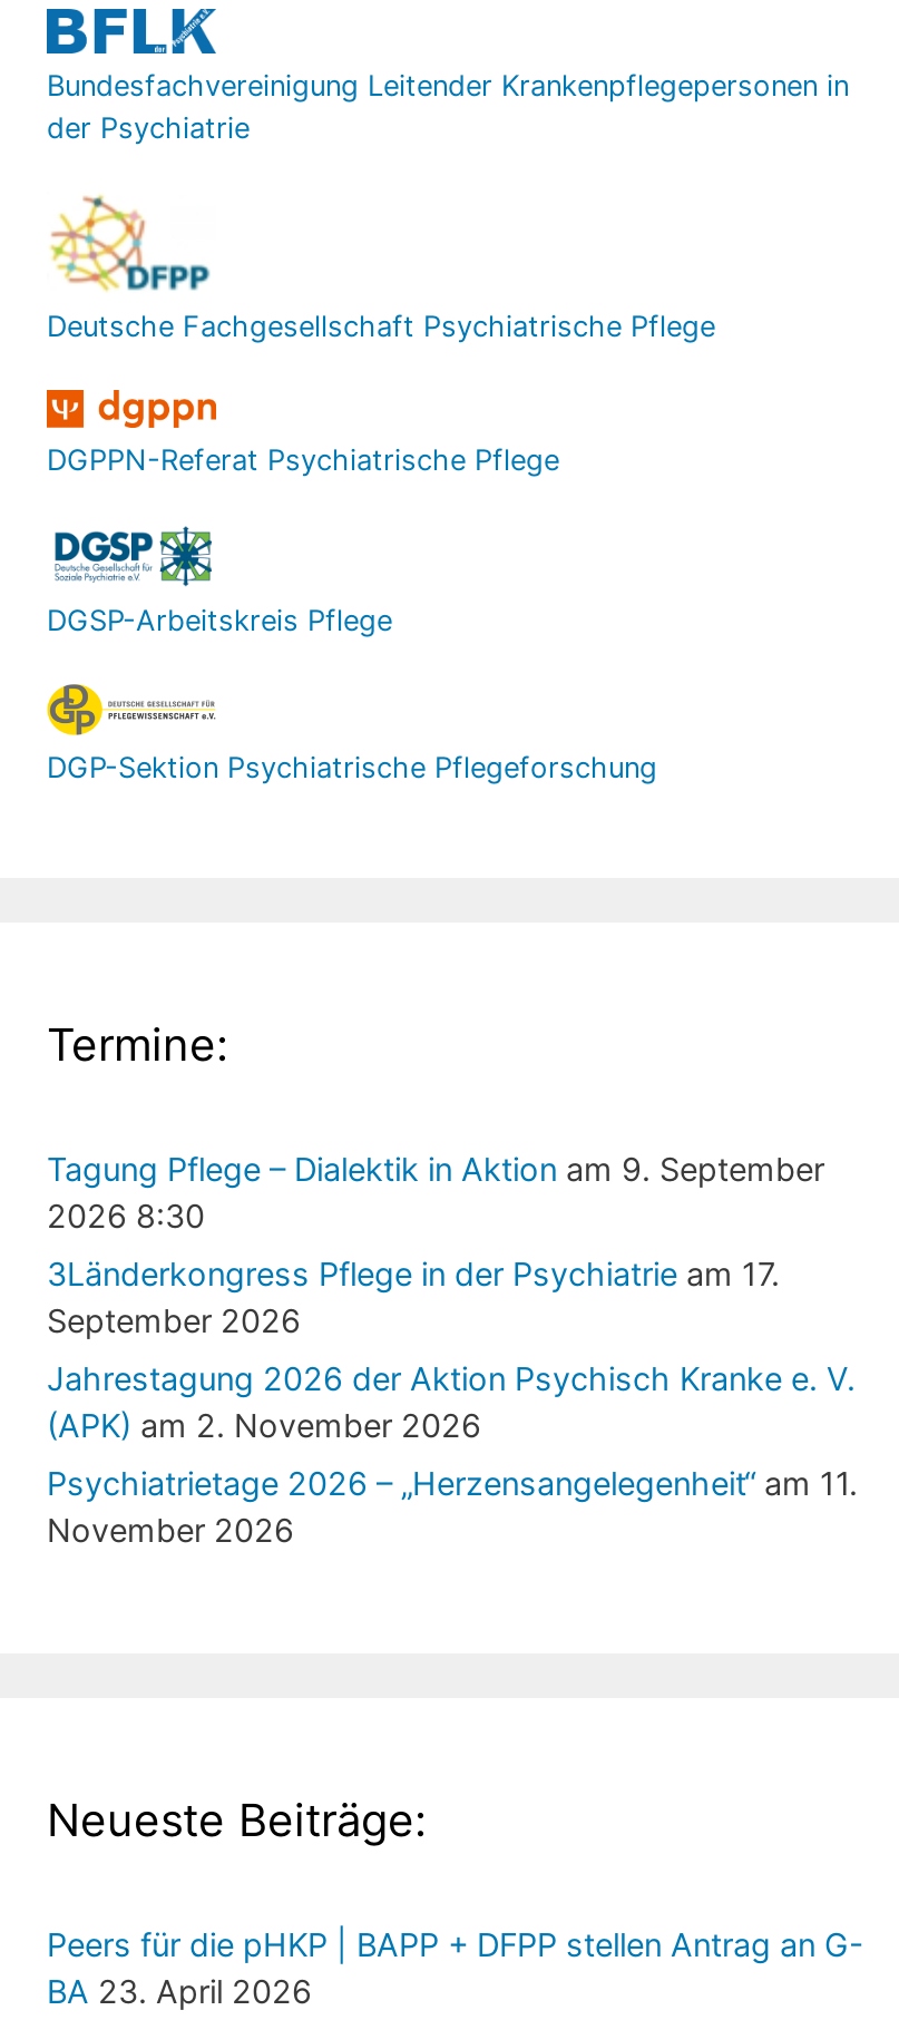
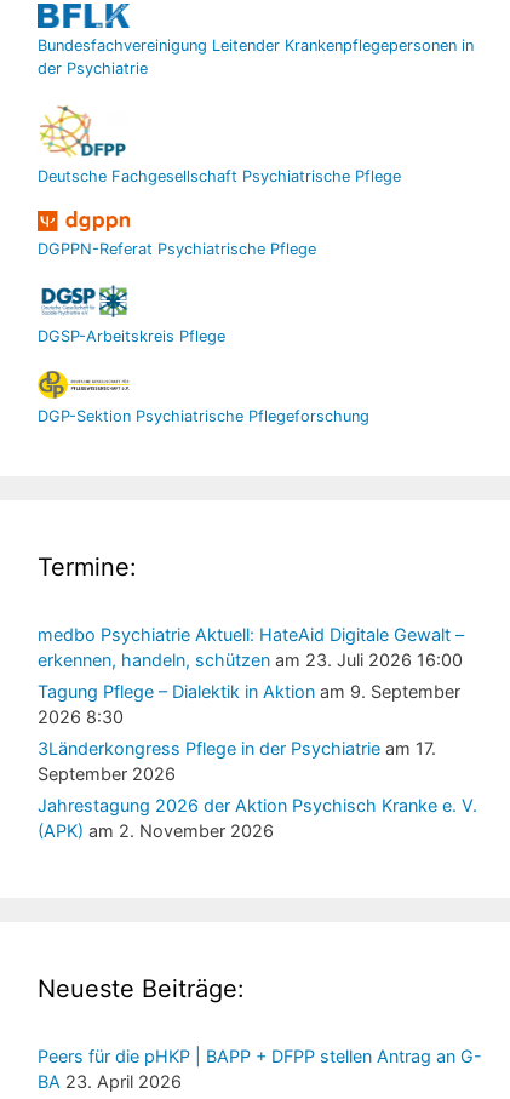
none -> [38,625,464,671] medbo Psychiatrie Aktuell: HateAid Digitale Gewalt – | erkennen, handeln, schützen am 23. Juli 2026 16:00
moved [47,1151,856,1445] -> [38,681,477,841]: Tagung Pflege – Dialektik in Aktion am 9. September | 2026 8:30 | 3Länderkongress Pflege in der Psychiatrie am 17. | September 2026 | Jahrestagung 2026 der Aktion Psychisch Kranke e. V. | (APK) am 2. November 2026
[47,1465,858,1550] Psychiatrietage 2026 – „Herzensangelegenheit“am 11. | November 2026 -> none

